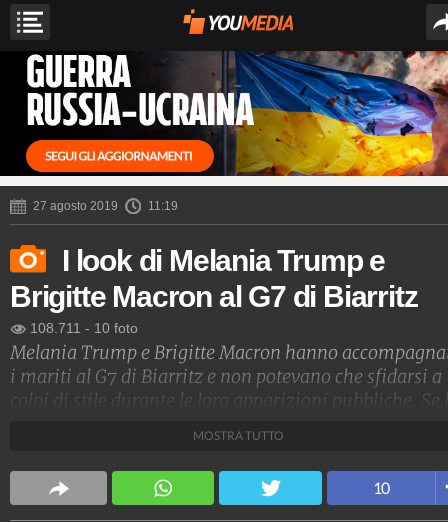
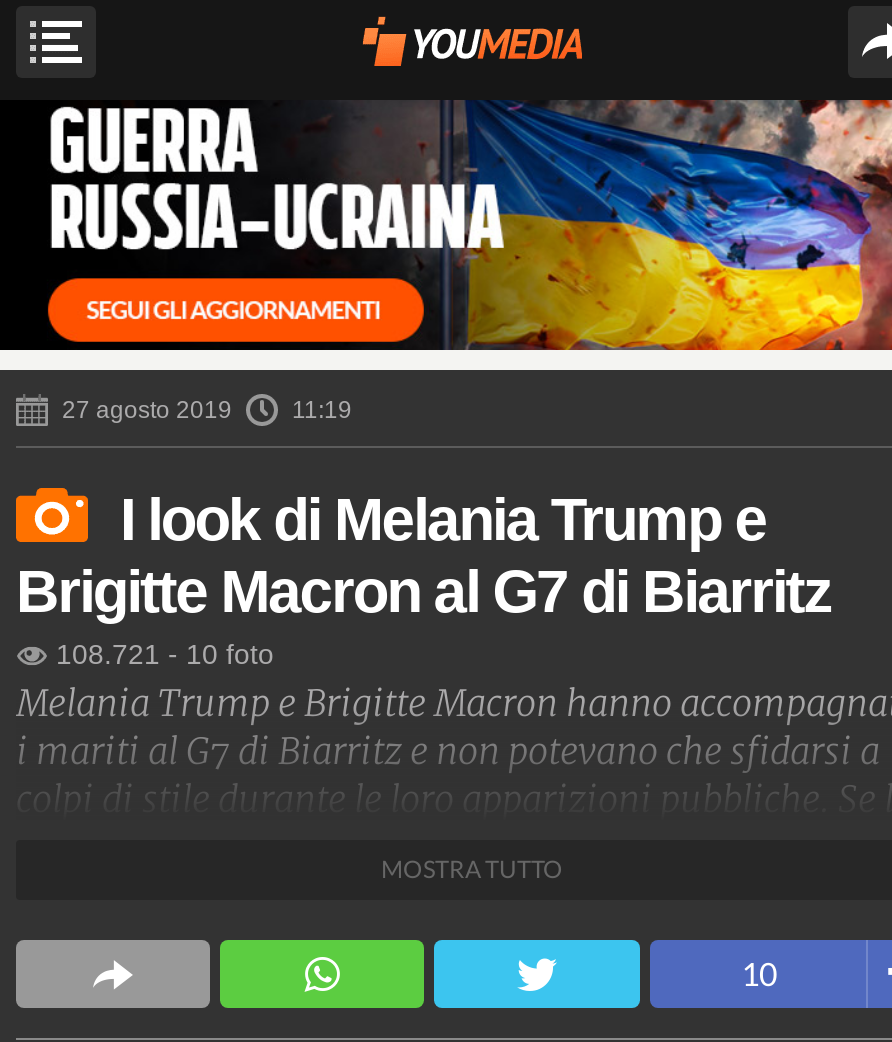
[30,320,138,336] 108.711 - 10 foto -> [56,638,274,670] 108.721 - 10 foto

